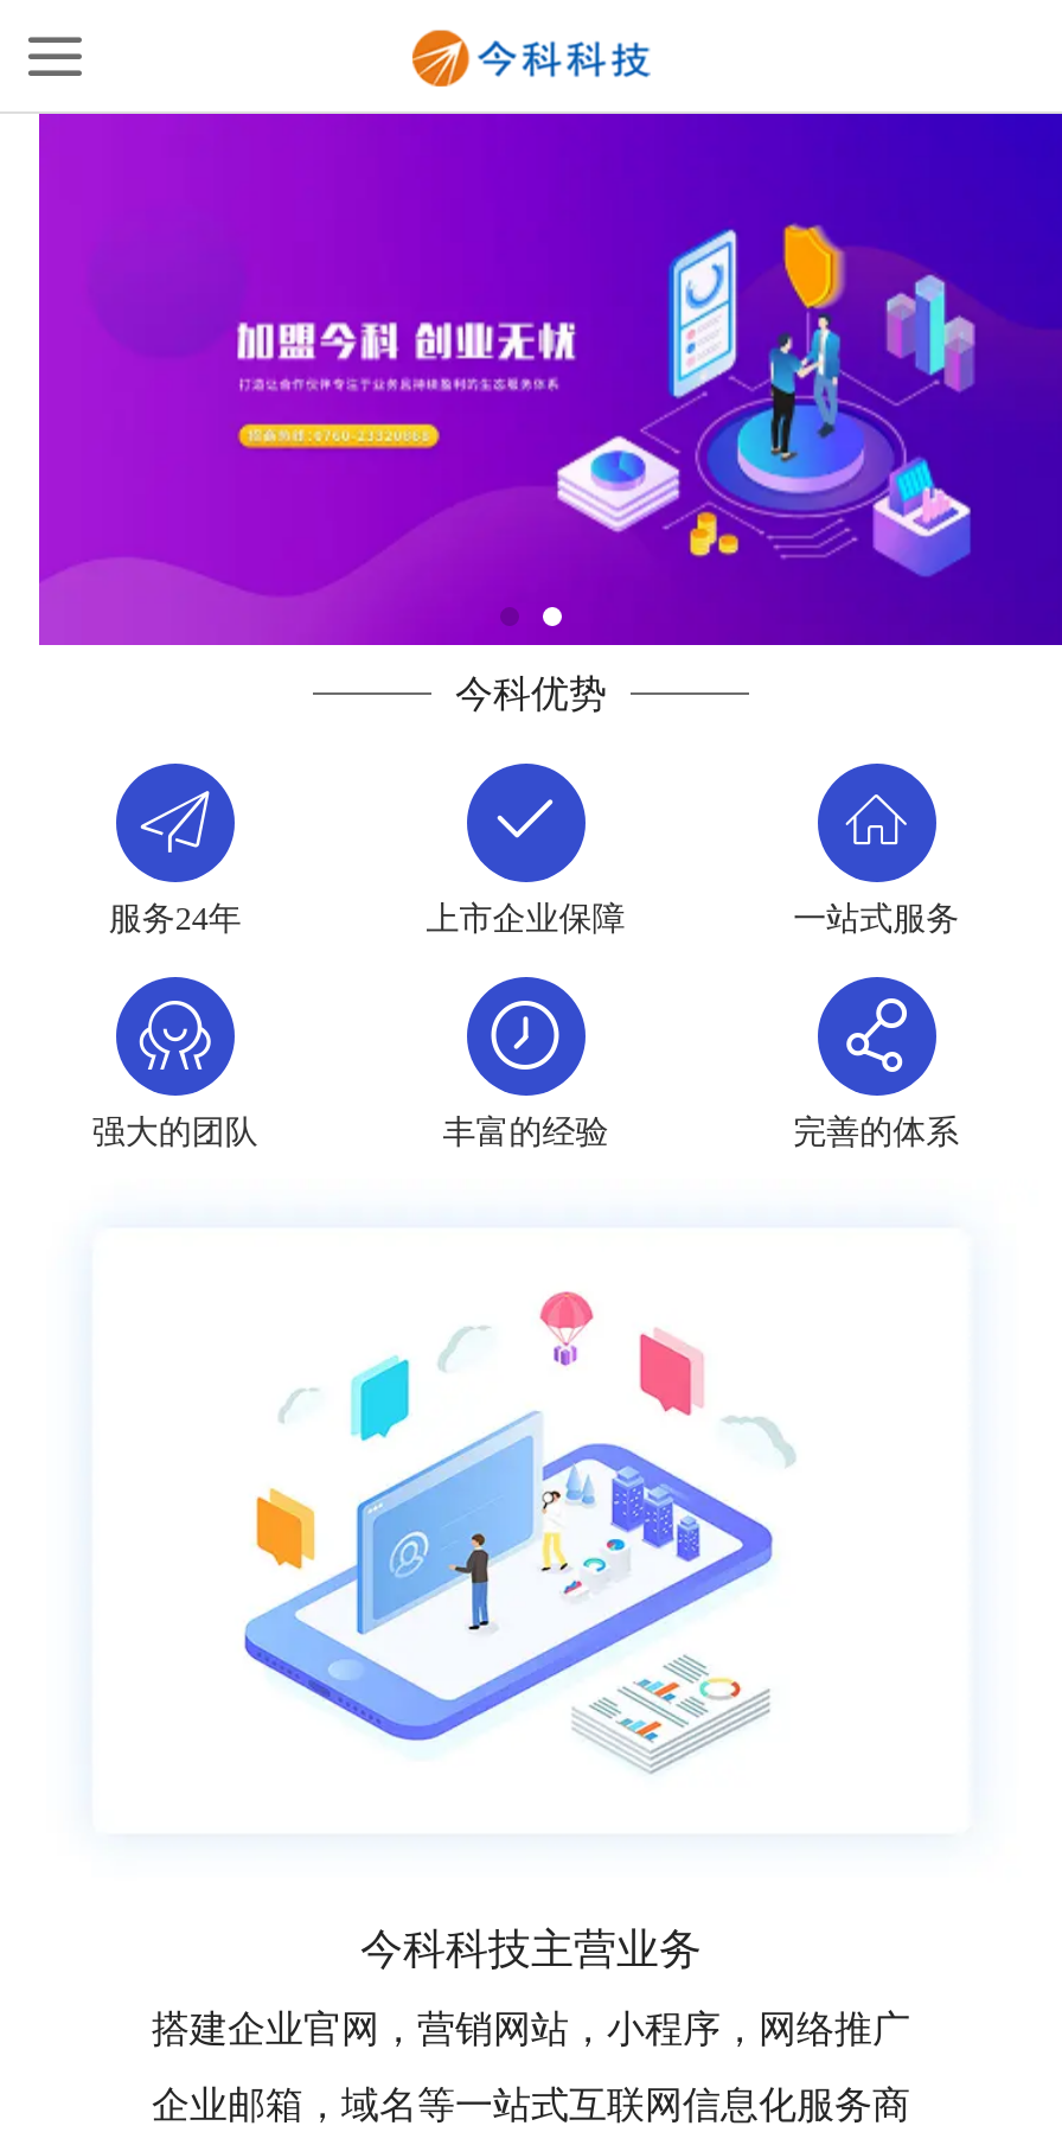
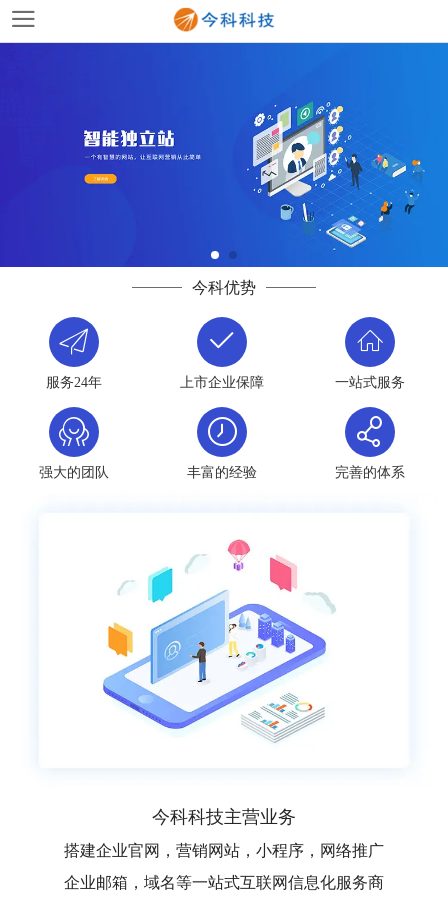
[7,111,1055,647] [image] -> [3,42,445,268] [image]

